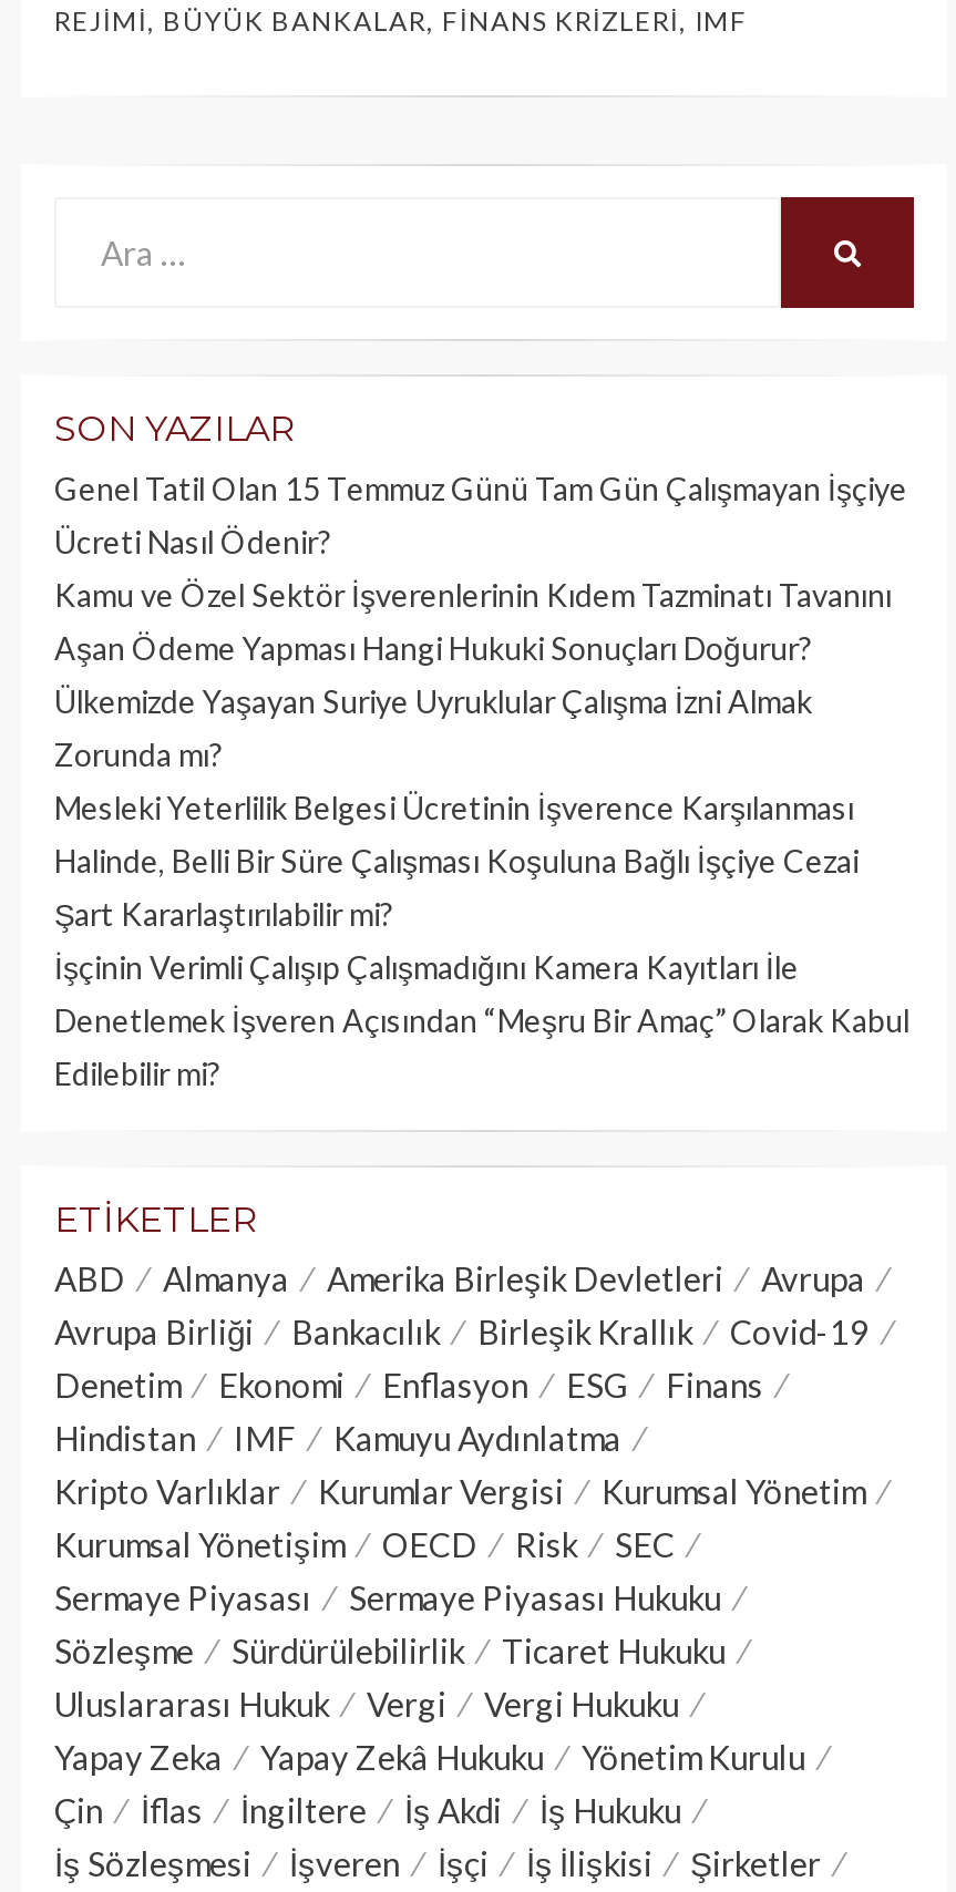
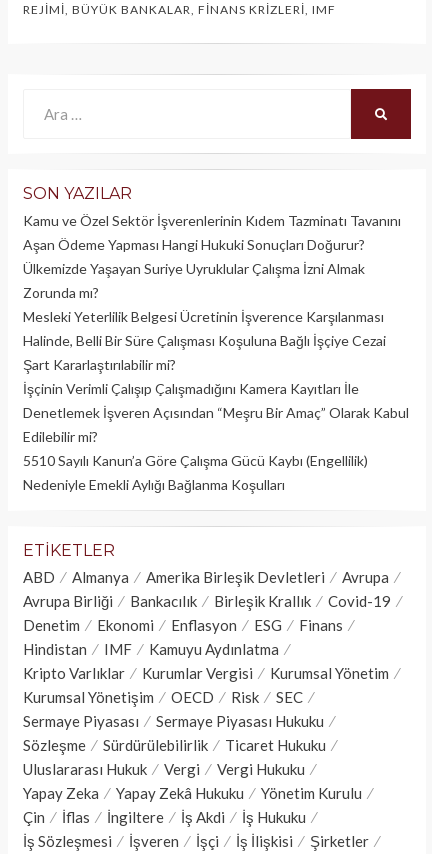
[54,470,907,561] Genel Tatil Olan 15 Temmuz Günü Tam Gün Çalışmayan İşçiye | Ücreti Nasıl Ödenir? -> none
moved [54,576,909,1093] -> [23,212,409,445]: Kamu ve Özel Sektör İşverenlerinin Kıdem Tazminatı Tavanını | Aşan Ödeme Yapması Hangi Hukuki Sonuçları Doğurur? | Ülkemizde Yaşayan Suriye Uyruklular Çalışma İzni Almak | ... | Denetlemek İşveren Açısından “Meşru Bir Amaç” Olarak Kabul | Edilebilir mi?
none -> [23,452,368,493] 5510 Sayılı Kanun’a Göre Çalışma Gücü Kaybı (Engellilik) | Nedeniyle Emekli Aylığı Bağlanma Koşulları

